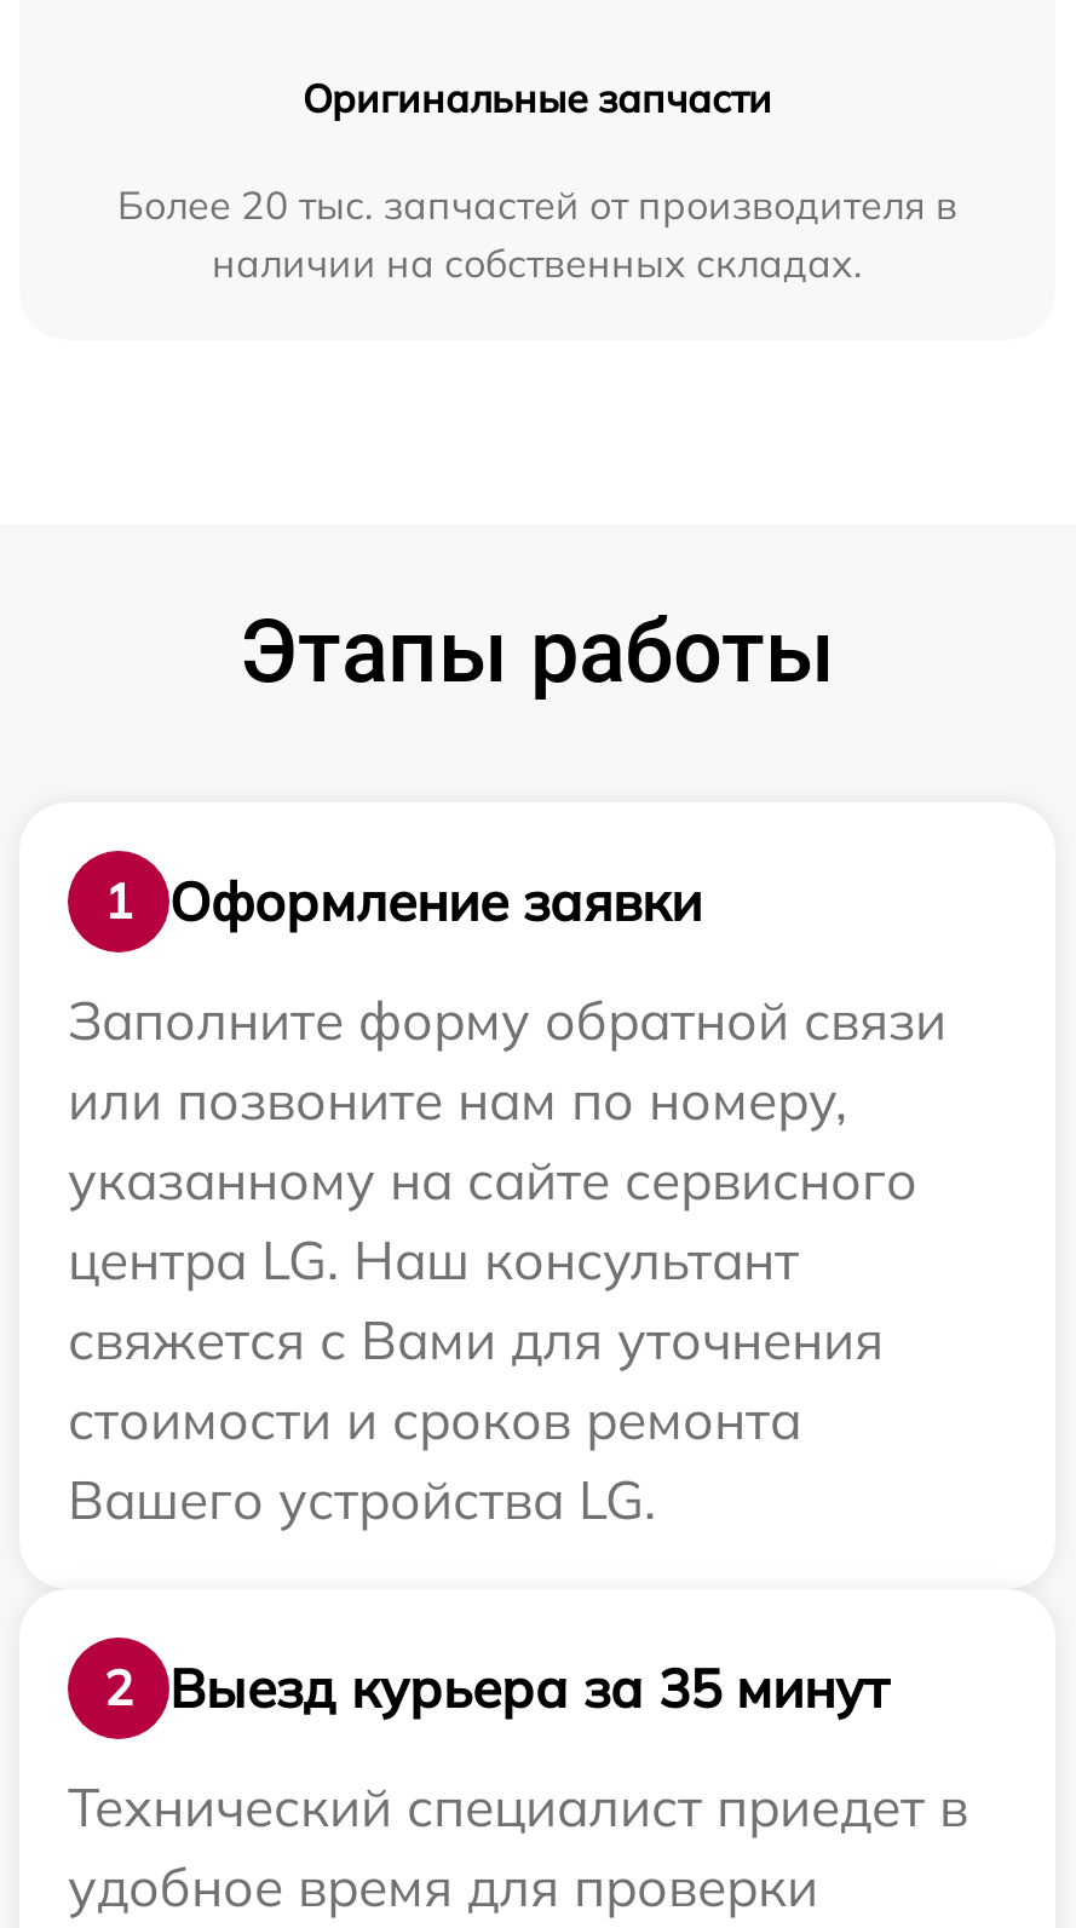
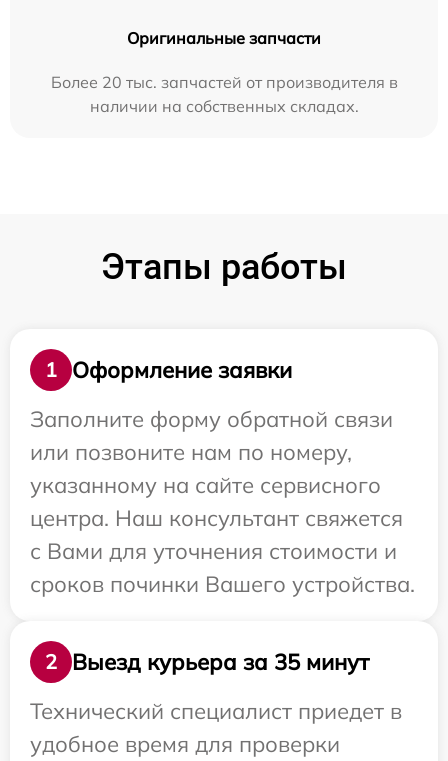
[68,1226,884,1533] центра LG. Наш консультант | свяжется с Вами для уточнения | стоимости и сроков ремонта | Вашего устройства LG. -> [30,504,415,598] центра. Наш консультант свяжется | с Вами для уточнения стоимости и | сроков починки Вашего устройства.

